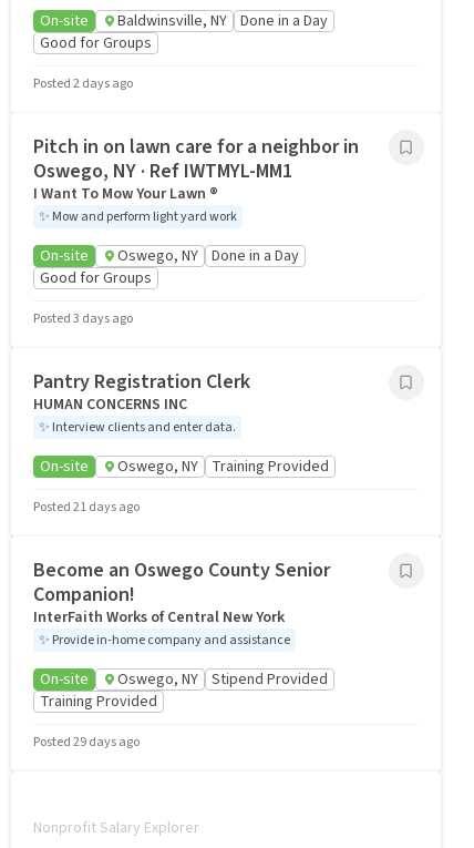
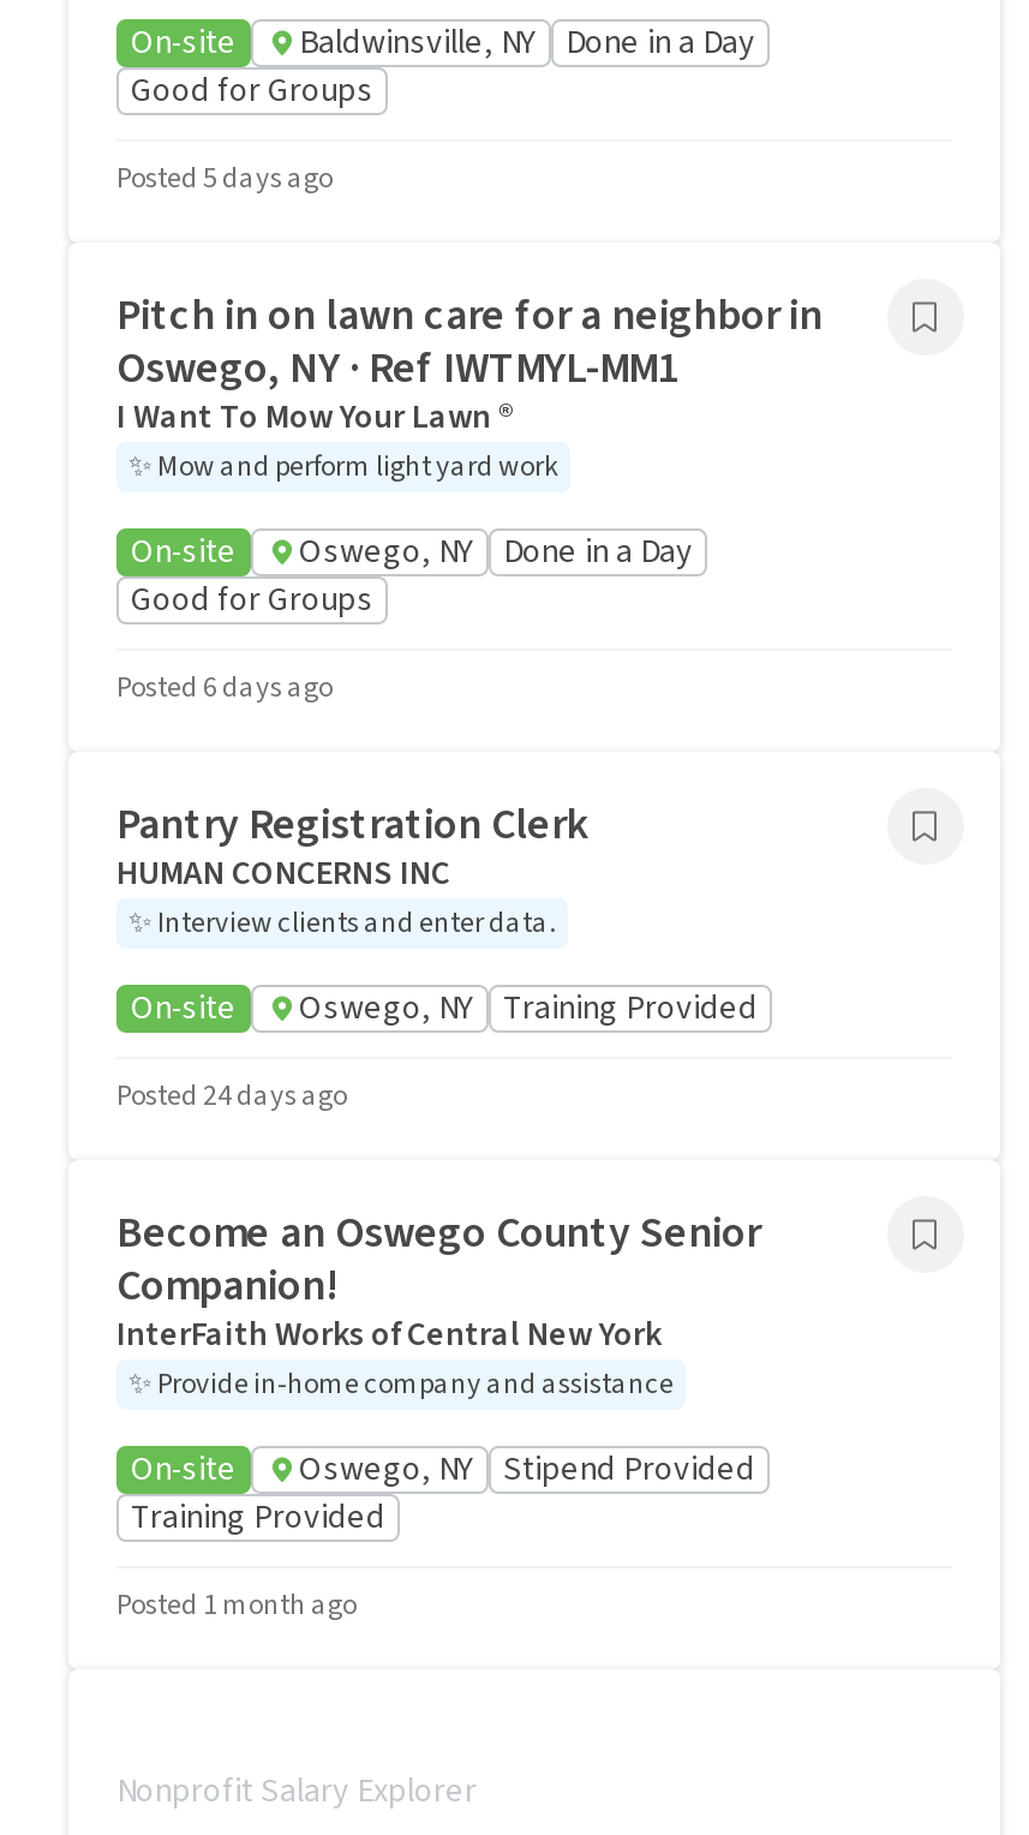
[33,74,133,93] Posted 2 days ago -> [116,159,333,199] Posted 5 days ago
[33,309,133,328] Posted 3 days ago -> [116,668,333,709] Posted 6 days ago
[33,498,140,517] Posted 21 days ago -> [116,1076,347,1117] Posted 24 days ago
[33,733,140,752] Posted 29 days ago -> [116,1585,357,1626] Posted 1 month ago

